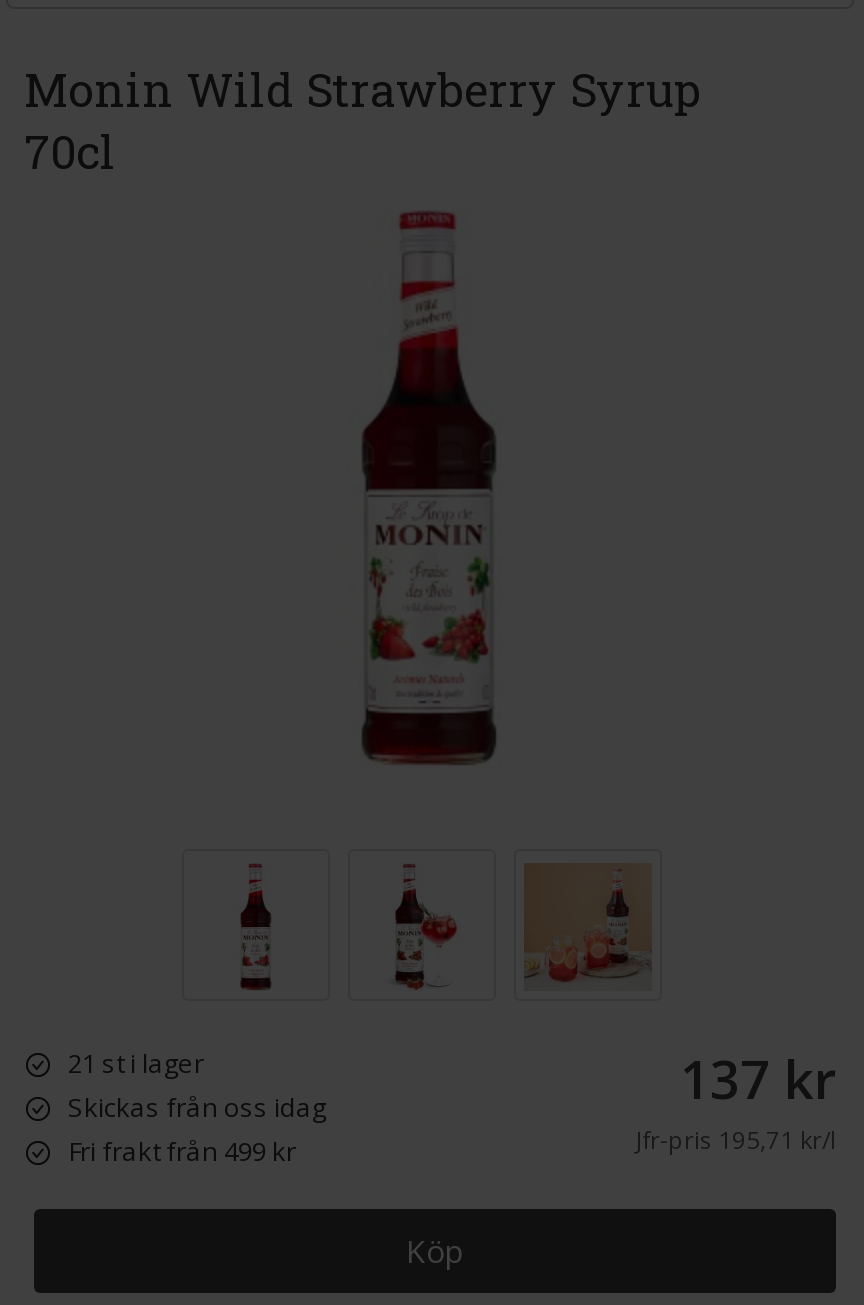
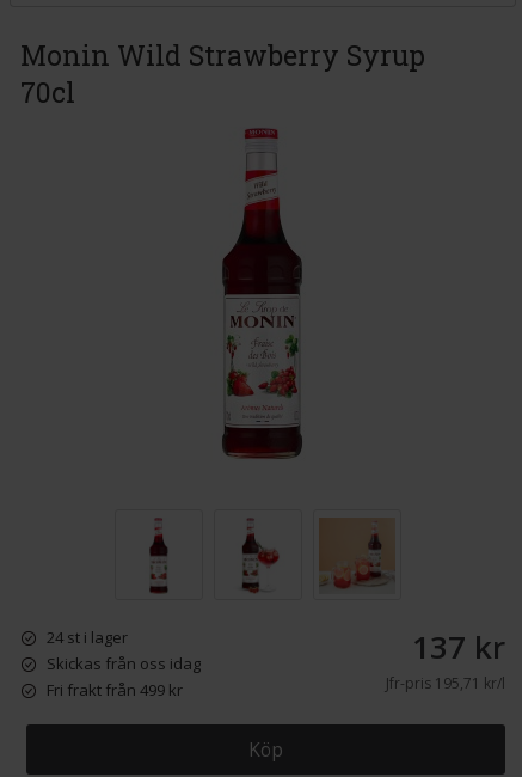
[62,1045,204,1081] 21 st i lager -> [43,626,128,648] 24 st i lager

